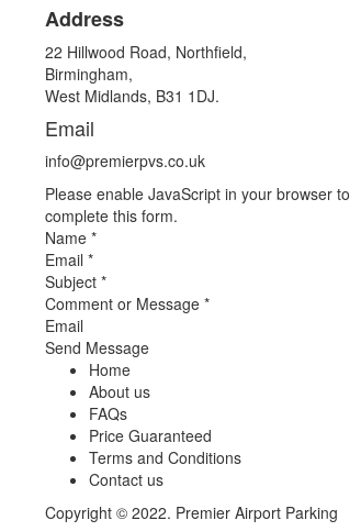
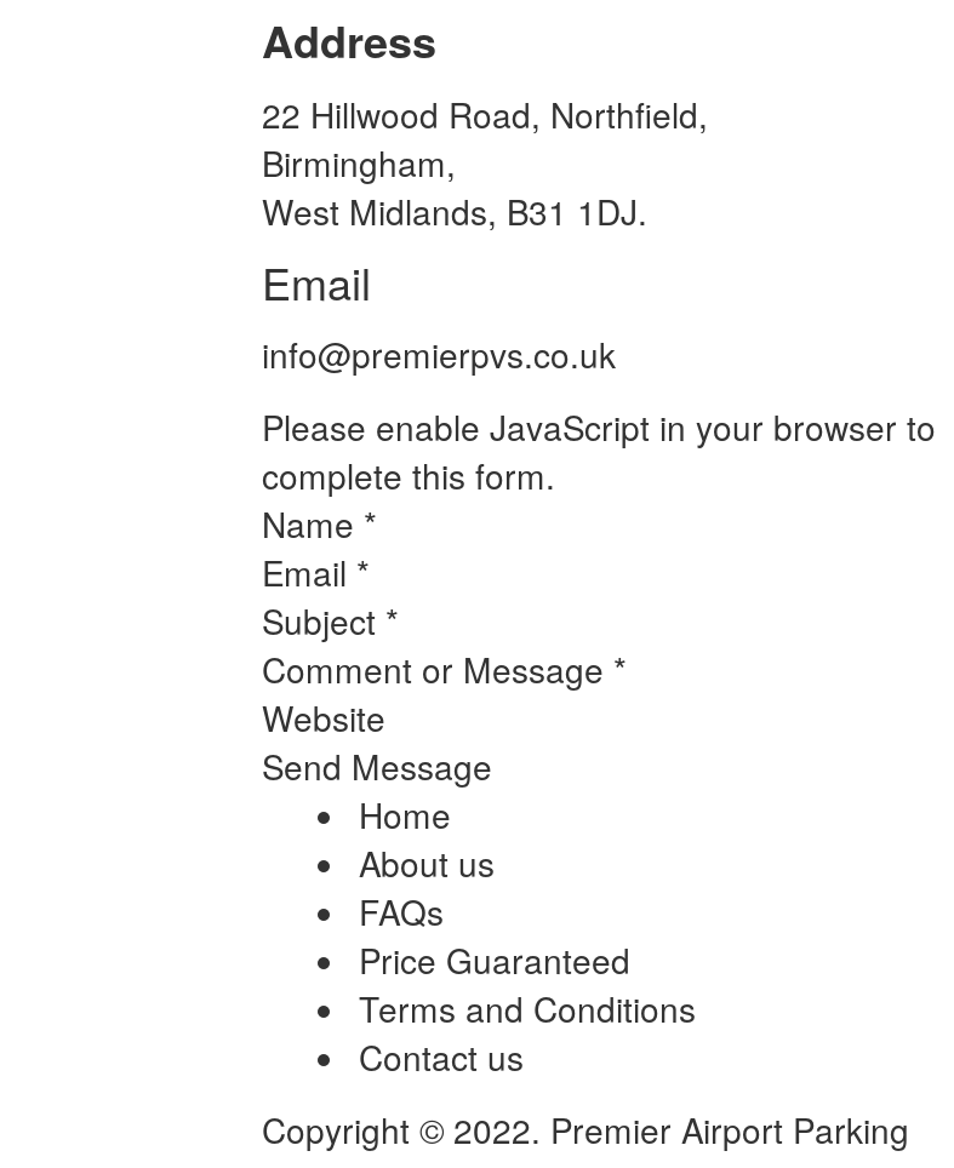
[45,314,83,336] Email -> [262,693,385,742] Website

